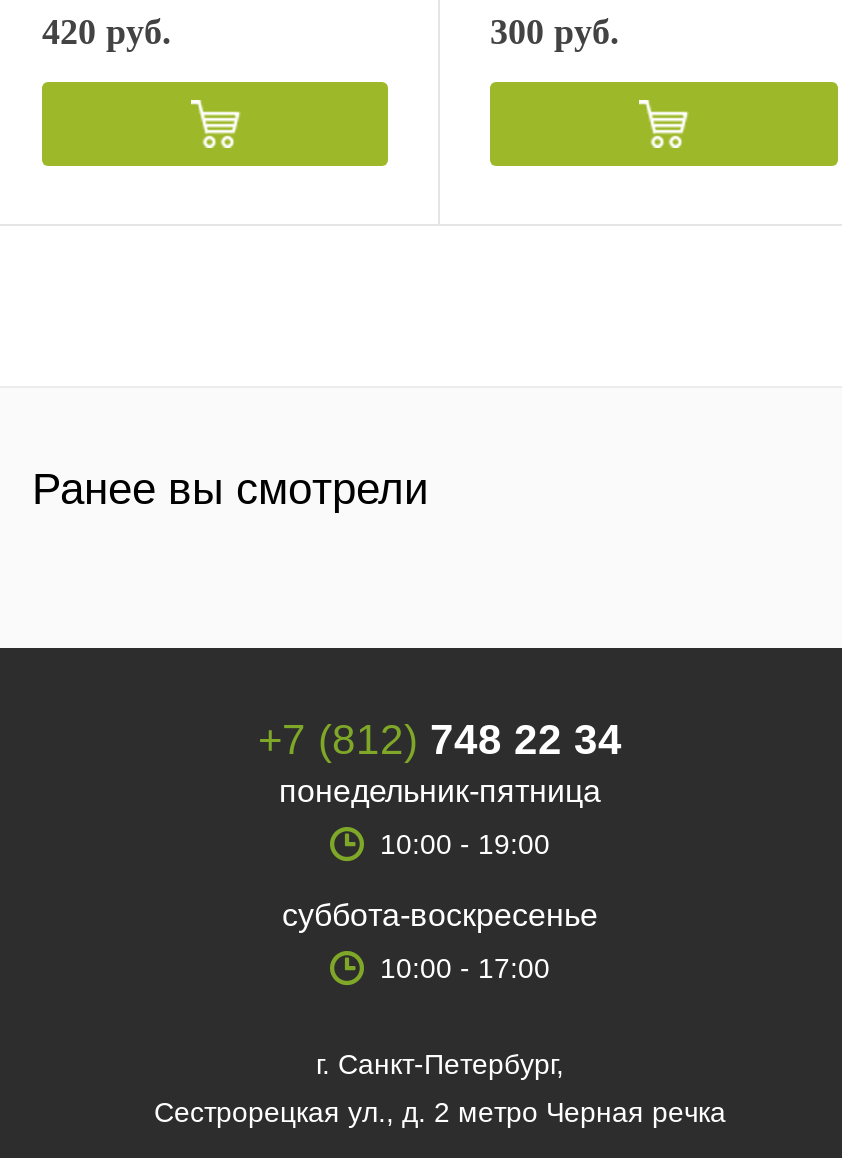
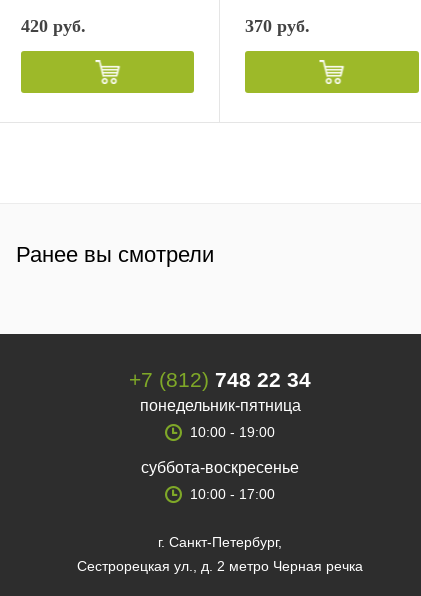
[490,12,620,52] 300 руб. -> [245,16,310,36] 370 руб.

